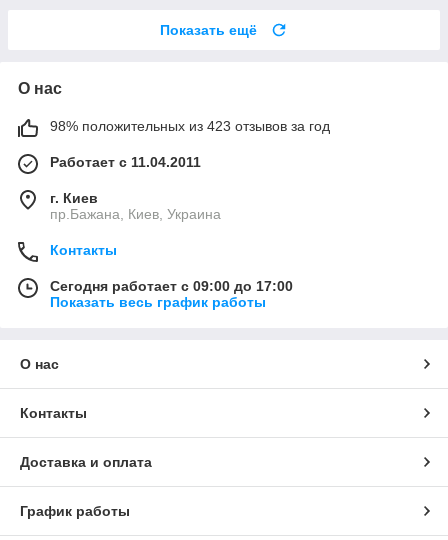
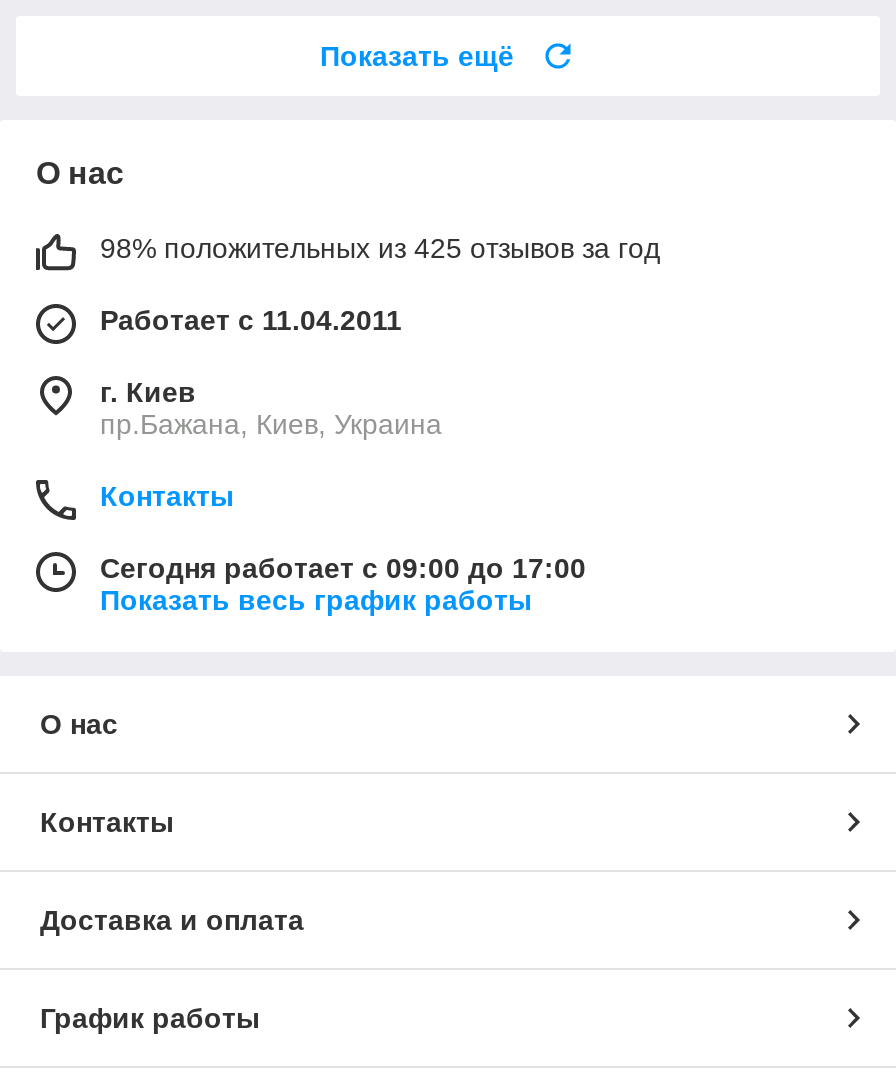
[50,118,330,134] 98% положительных из 423 отзывов за год -> [100,233,660,265] 98% положительных из 425 отзывов за год

